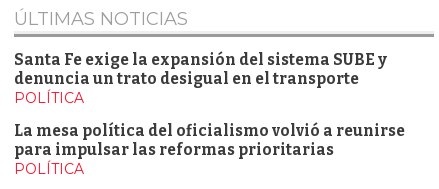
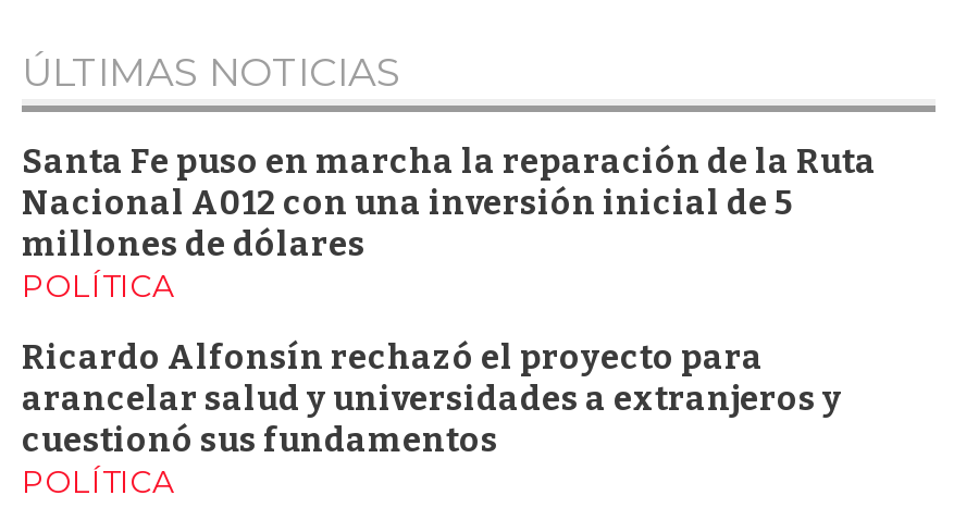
[14,51,387,88] Santa Fe exige la expansión del sistema SUBE y | denuncia un trato desigual en el transporte -> [22,143,877,265] Santa Fe puso en marcha la reparación de la Ruta | Nacional A012 con una inversión inicial de 5 | millones de dólares
[14,122,405,159] La mesa política del oficialismo volvió a reunirse | para impulsar las reformas prioritarias -> [22,339,842,461] Ricardo Alfonsín rechazó el proyecto para | arancelar salud y universidades a extranjeros y | cuestionó sus fundamentos

